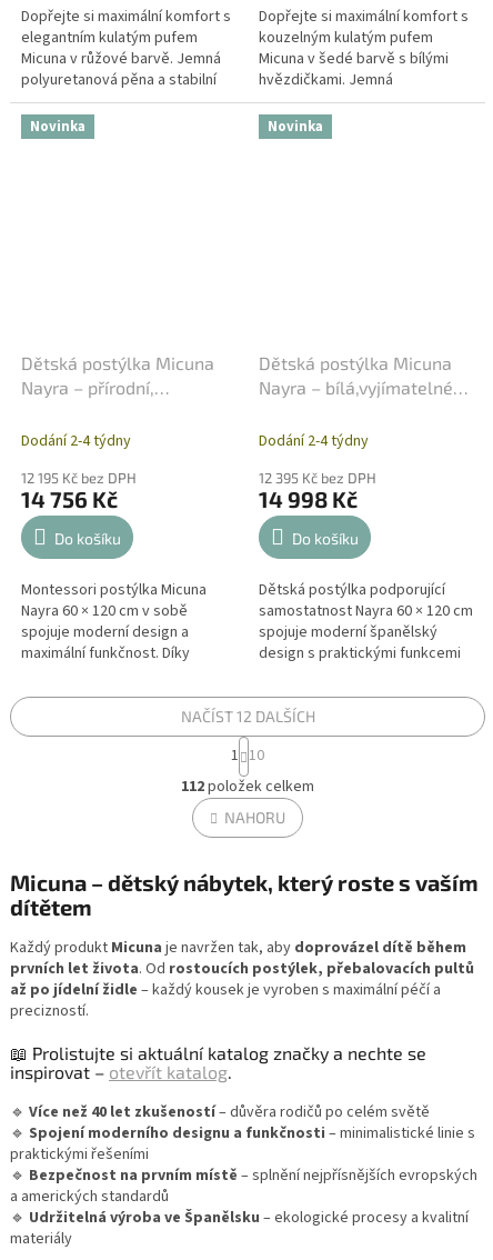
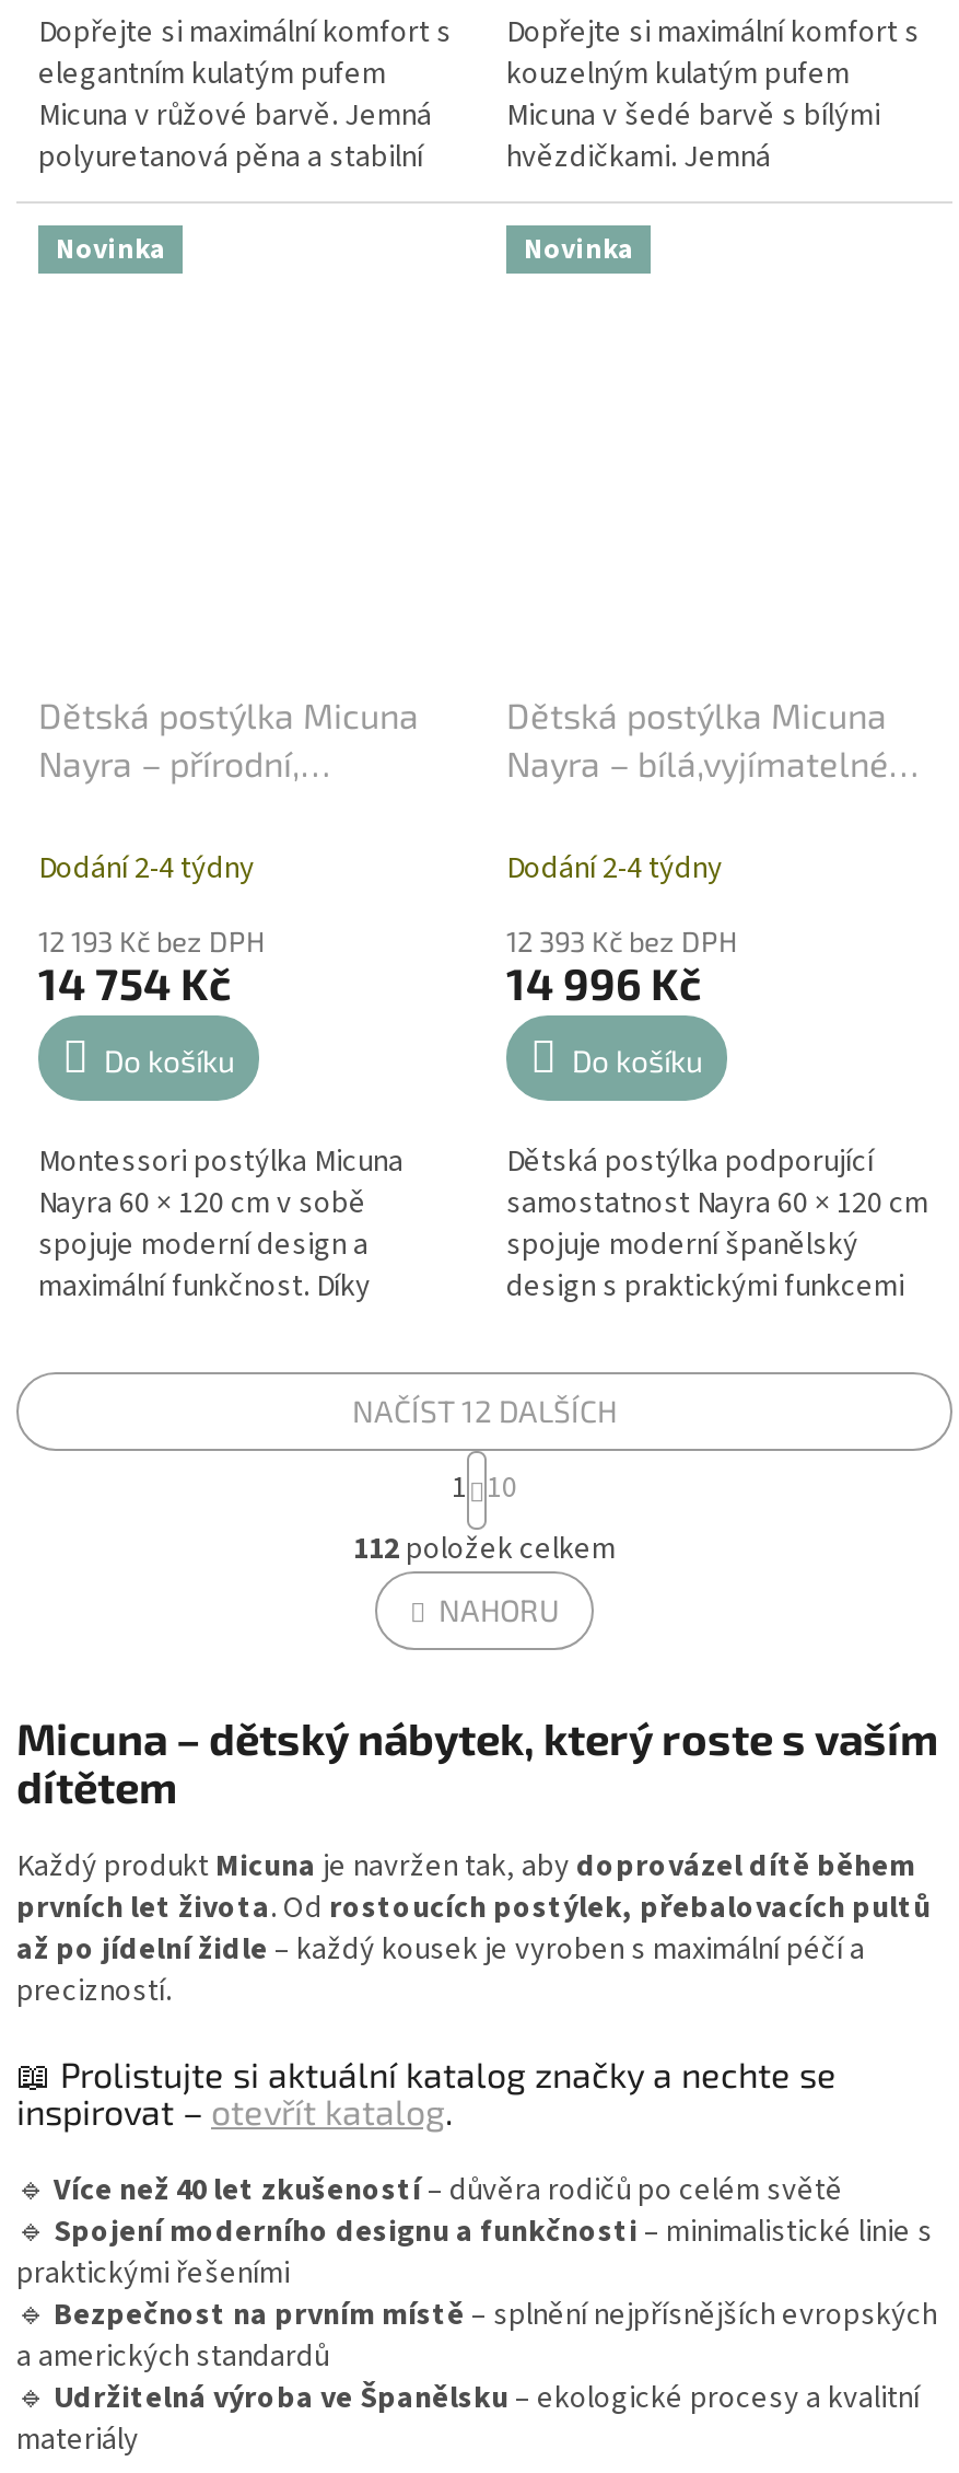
[21,469,137,487] 12 195 Kč bez DPH -> [38,924,266,959] 12 193 Kč bez DPH
[259,469,376,487] 12 395 Kč bez DPH -> [506,924,738,959] 12 393 Kč bez DPH
[21,486,118,512] 14 756 Kč -> [38,956,231,1009] 14 754 Kč
[259,486,358,512] 14 998 Kč -> [506,956,701,1009] 14 996 Kč

